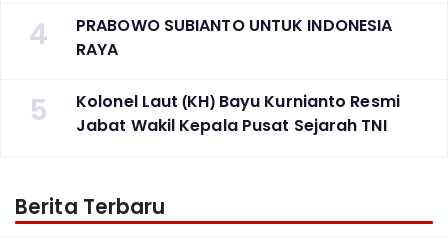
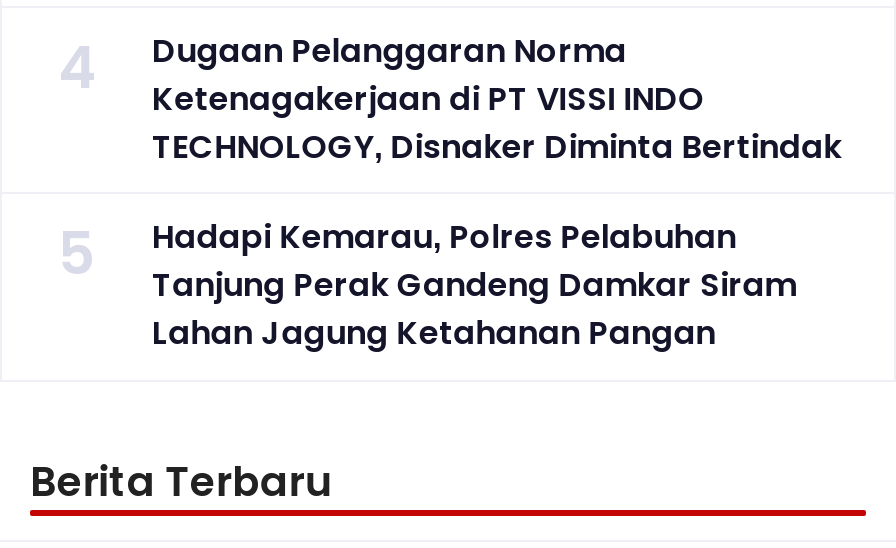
[76,14,392,61] PRABOWO SUBIANTO UNTUK INDONESIA | RAYA -> [152,28,842,170] Dugaan Pelanggaran Norma | Ketenagakerjaan di PT VISSI INDO | TECHNOLOGY, Disnaker Diminta Bertindak
[76,90,400,137] Kolonel Laut (KH) Bayu Kurnianto Resmi | Jabat Wakil Kepala Pusat Sejarah TNI -> [152,214,797,356] Hadapi Kemarau, Polres Pelabuhan | Tanjung Perak Gandeng Damkar Siram | Lahan Jagung Ketahanan Pangan

